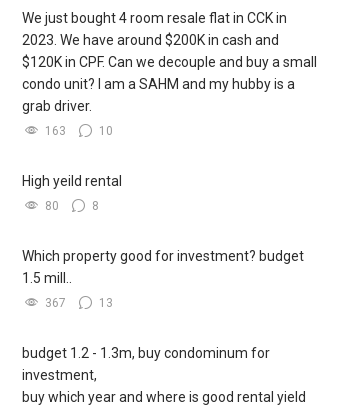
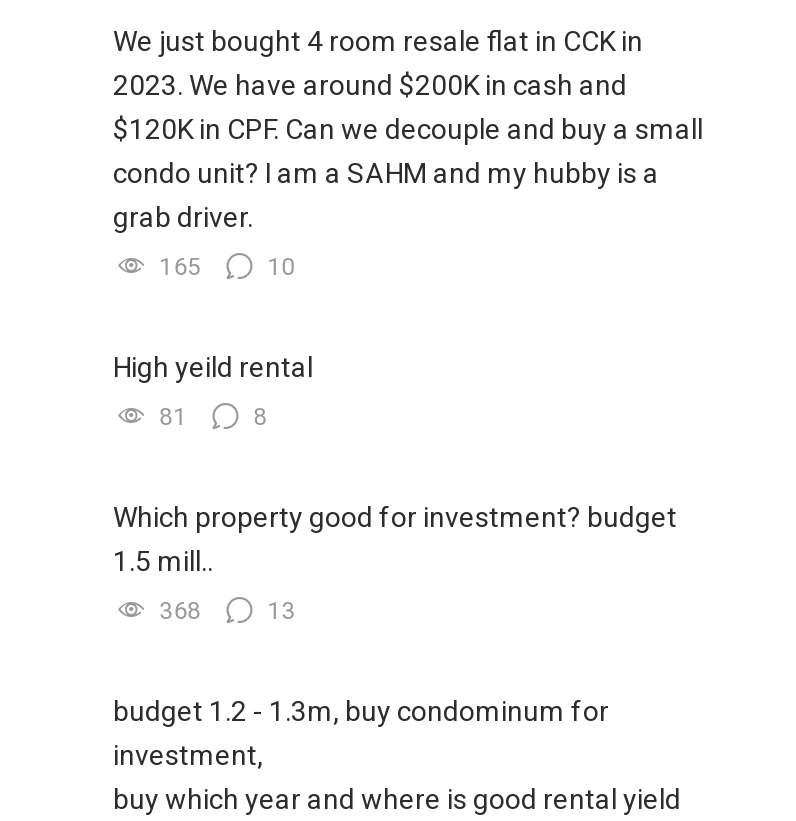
[45,124,66,138] 163 -> [159,253,201,281] 165
[45,199,59,213] 80 -> [159,403,187,431] 81
[45,296,66,310] 367 -> [159,597,201,625] 368

